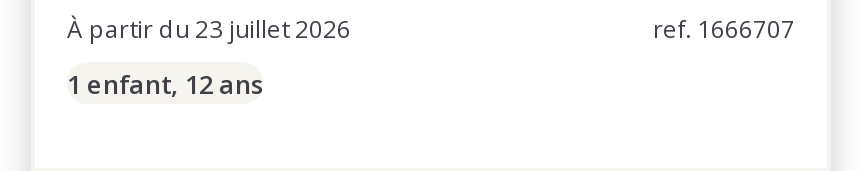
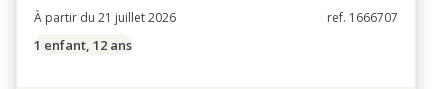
[67,12,351,46] À partir du 23 juillet 2026 -> [34,9,176,26] À partir du 21 juillet 2026

